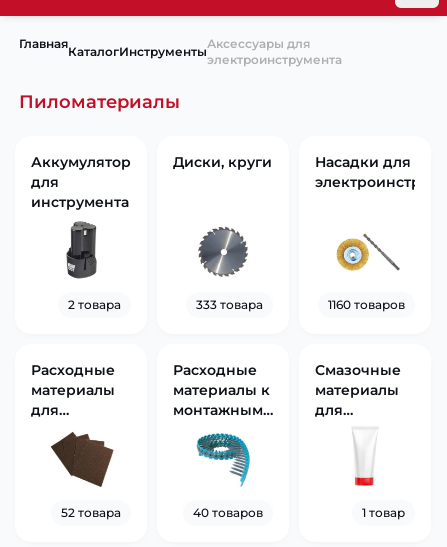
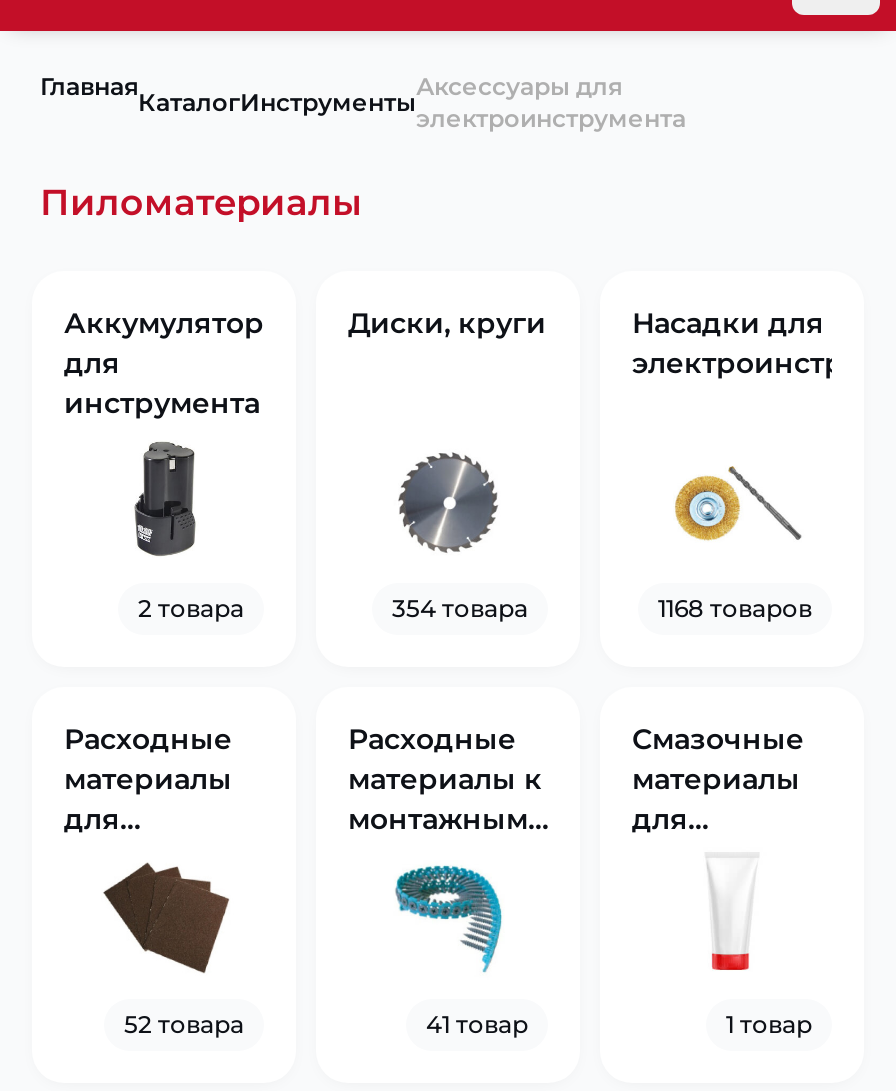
[196,297,263,312] 333 товара -> [392,593,528,623] 354 товара
[328,297,405,312] 1160 товаров -> [658,593,812,623] 1168 товаров
[193,505,263,520] 40 товаров -> [426,1009,528,1039] 41 товар

